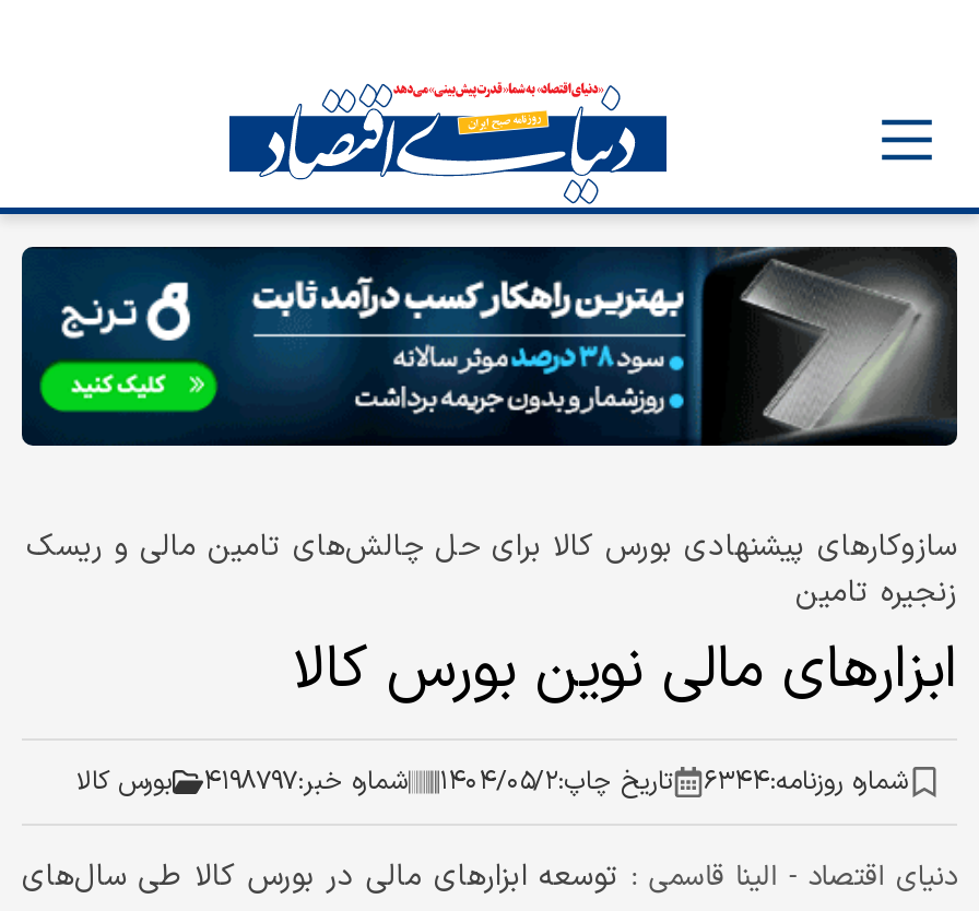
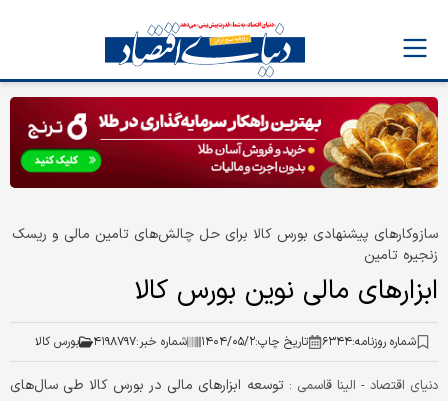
[20,245,959,448] [image] -> [9,96,439,189] [image]

